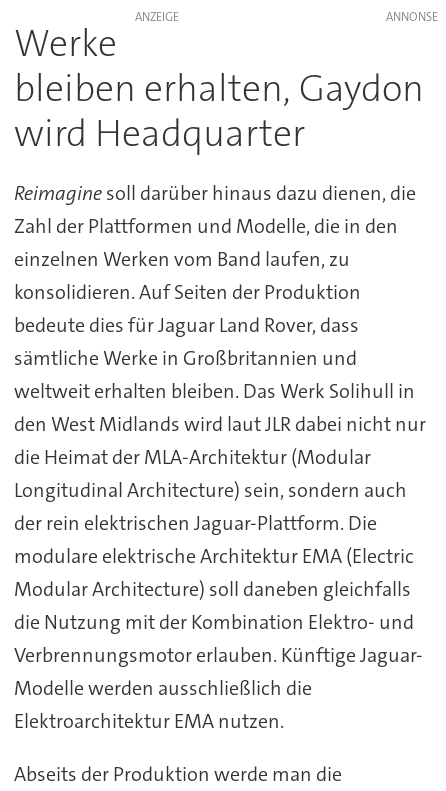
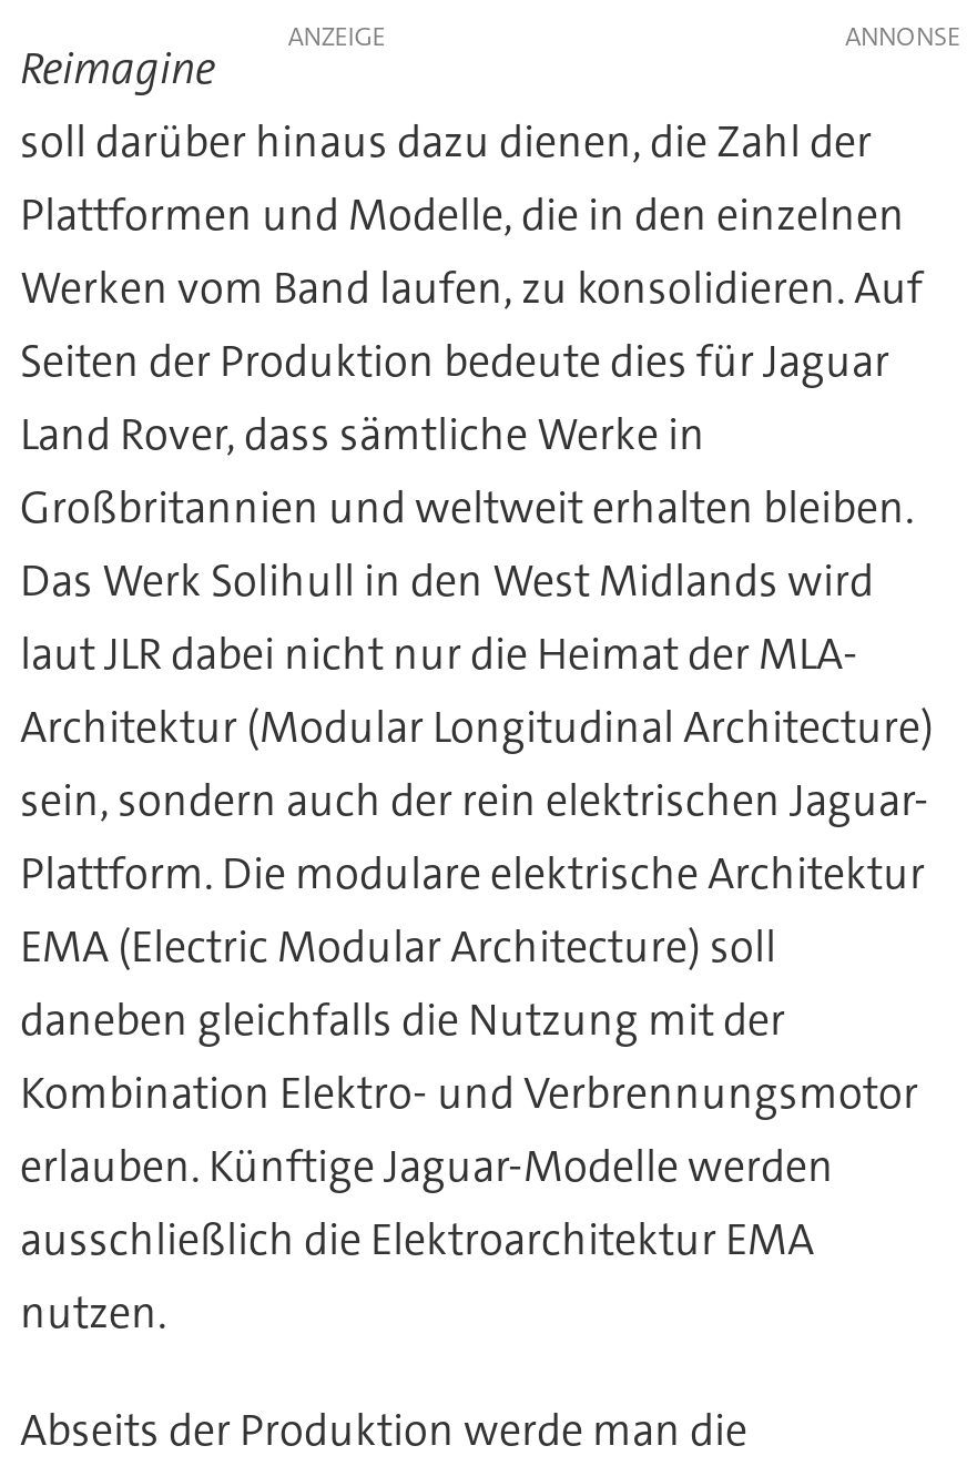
[14,19,426,734] Werke | bleiben erhalten, Gaydon | wird Headquarter | Reimagine soll darüber hinaus dazu dienen, die | Zahl der Plattformen und Modelle, die in den | einzelnen Werken vom Band laufen, zu | konsolidieren. Auf Seiten der Produktion | bedeute dies für Jaguar Land Rover, dass | sämtliche Werke in Großbritannien und | weltweit erhalten bleiben. Das Werk Solihull in | den West Midlands wird laut JLR dabei nicht nur | die Heimat der MLA-Architektur (Modular | Longitudinal Architecture) sein, sondern auch | der rein elektrischen Jaguar-Plattform. Die | modulare elektrische Architektur EMA (Electric | Modular Architecture) soll daneben gleichfalls | die Nutzung mit der Kombination Elektro- und | Verbrennungsmotor erlauben. Künftige Jaguar- | Modelle werden ausschließlich die | Elektroarchitektur EMA nutzen. -> [20,37,934,1339] Reimagine | soll darüber hinaus dazu dienen, die Zahl der | Plattformen und Modelle, die in den einzelnen | Werken vom Band laufen, zu konsolidieren. Auf | Seiten der Produktion bedeute dies für Jaguar | Land Rover, dass sämtliche Werke in | Großbritannien und weltweit erhalten bleiben. | Das Werk Solihull in den West Midlands wird | laut JLR dabei nicht nur die Heimat der MLA- | Architektur (Modular Longitudinal Architecture) | sein, sondern auch der rein elektrischen Jaguar- | Plattform. Die modulare elektrische Architektur | EMA (Electric Modular Architecture) soll | daneben gleichfalls die Nutzung mit der | Kombination Elektro- und Verbrennungsmotor | erlauben. Künftige Jaguar-Modelle werden | ausschließlich die Elektroarchitektur EMA | nutzen.

